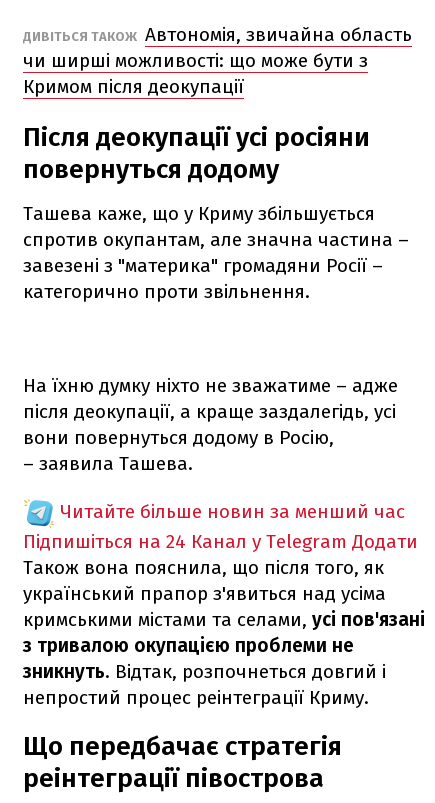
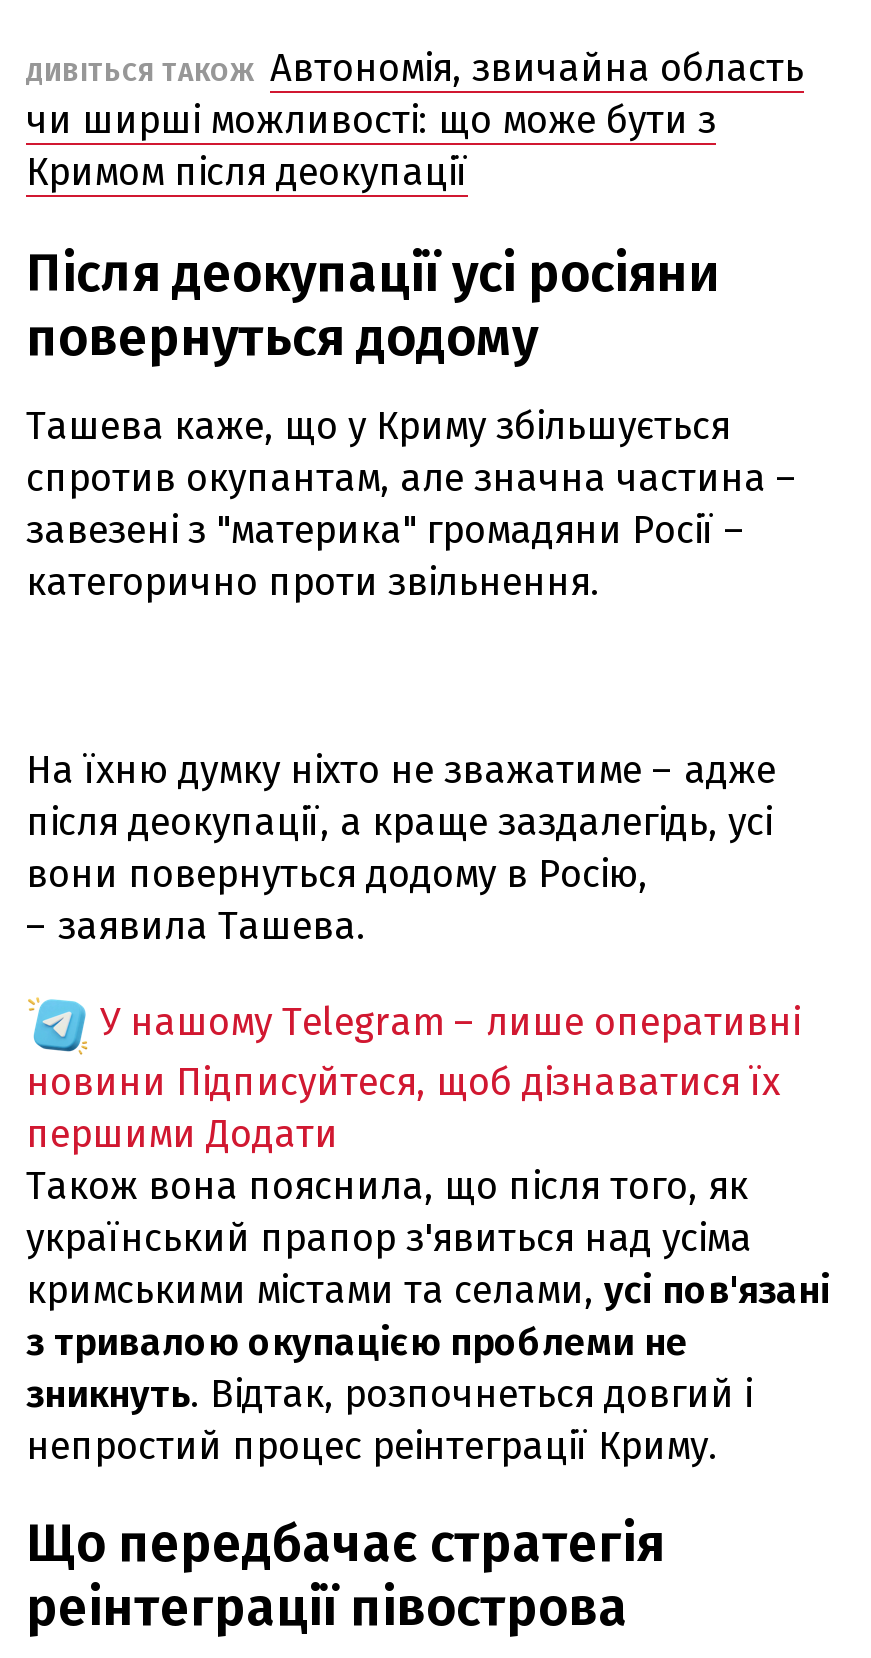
[23,500,418,553] Читайте більше новин за менший час | Підпишіться на 24 Канал у Telegram Додати -> [26,998,800,1156] У нашому Telegram – лише оперативні | новини Підписуйтеся, щоб дізнаватися їх | першими Додати

